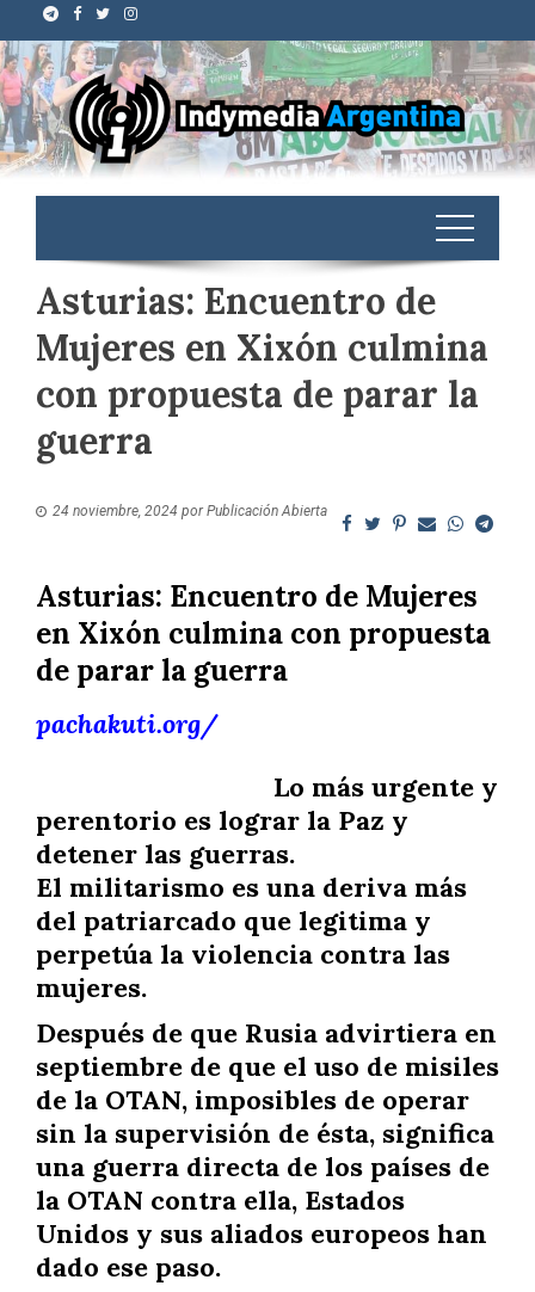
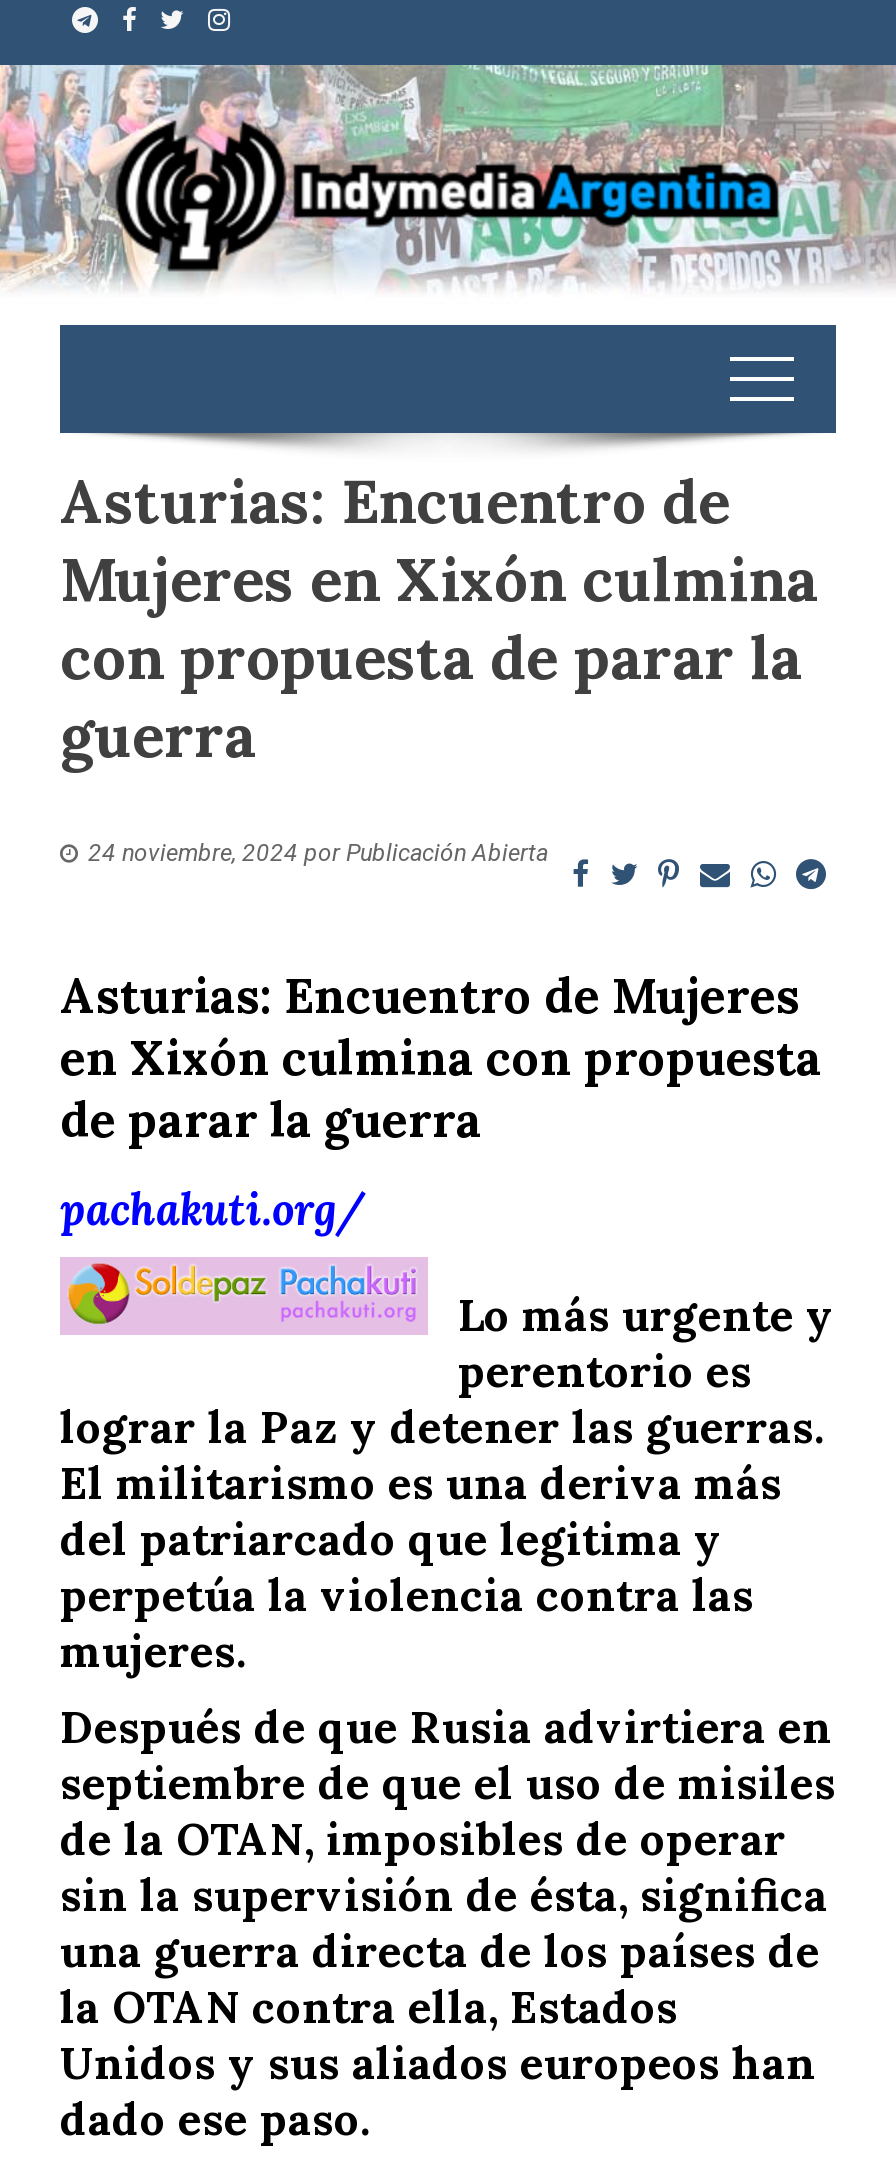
none -> [60,1257,428,1329] [image]

